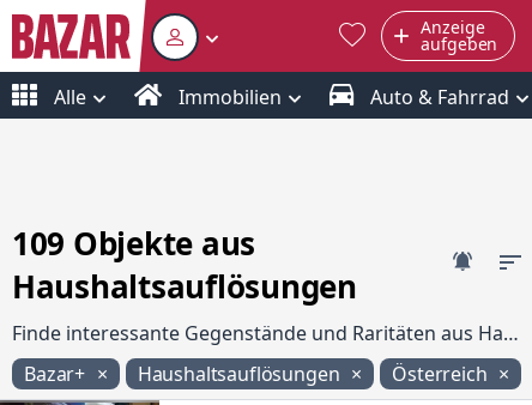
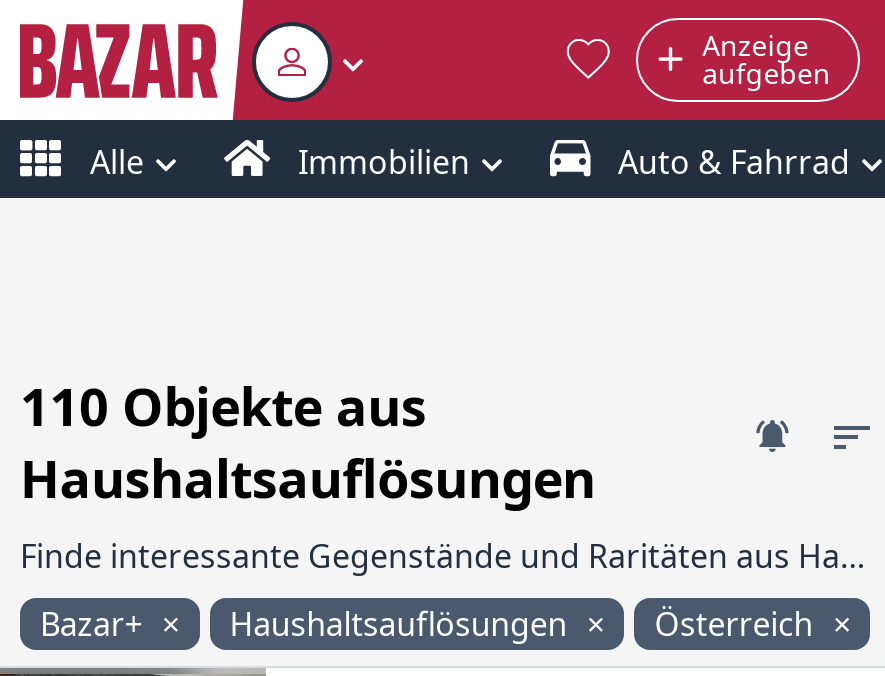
[12,222,255,265] 109 Objekte aus -> [20,370,426,442] 110 Objekte aus

